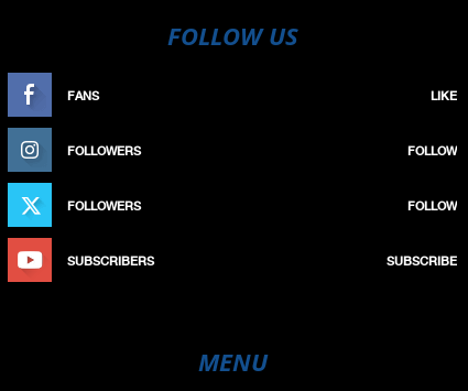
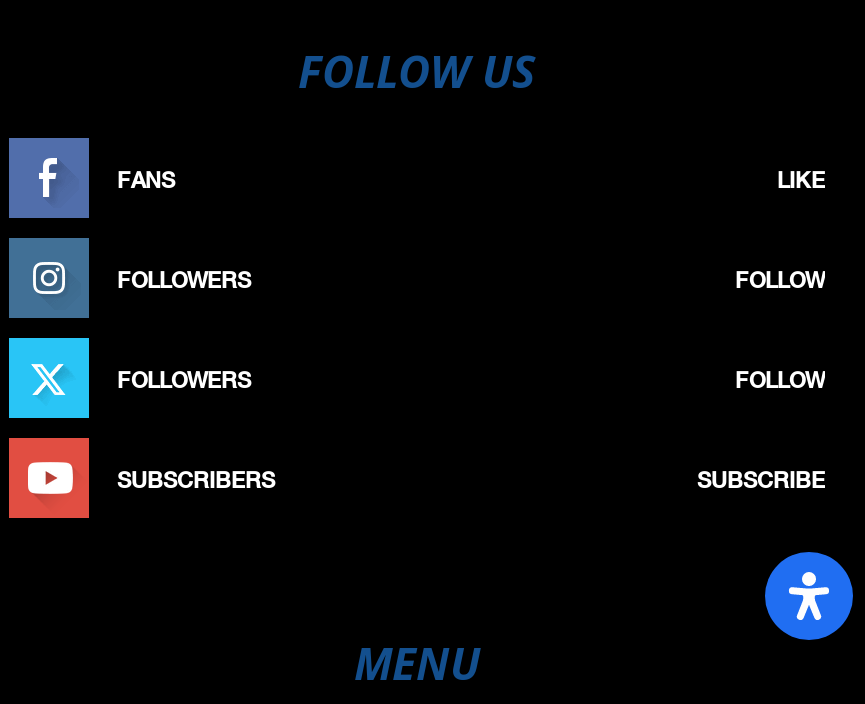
none -> [763,550,855,642] [image]

